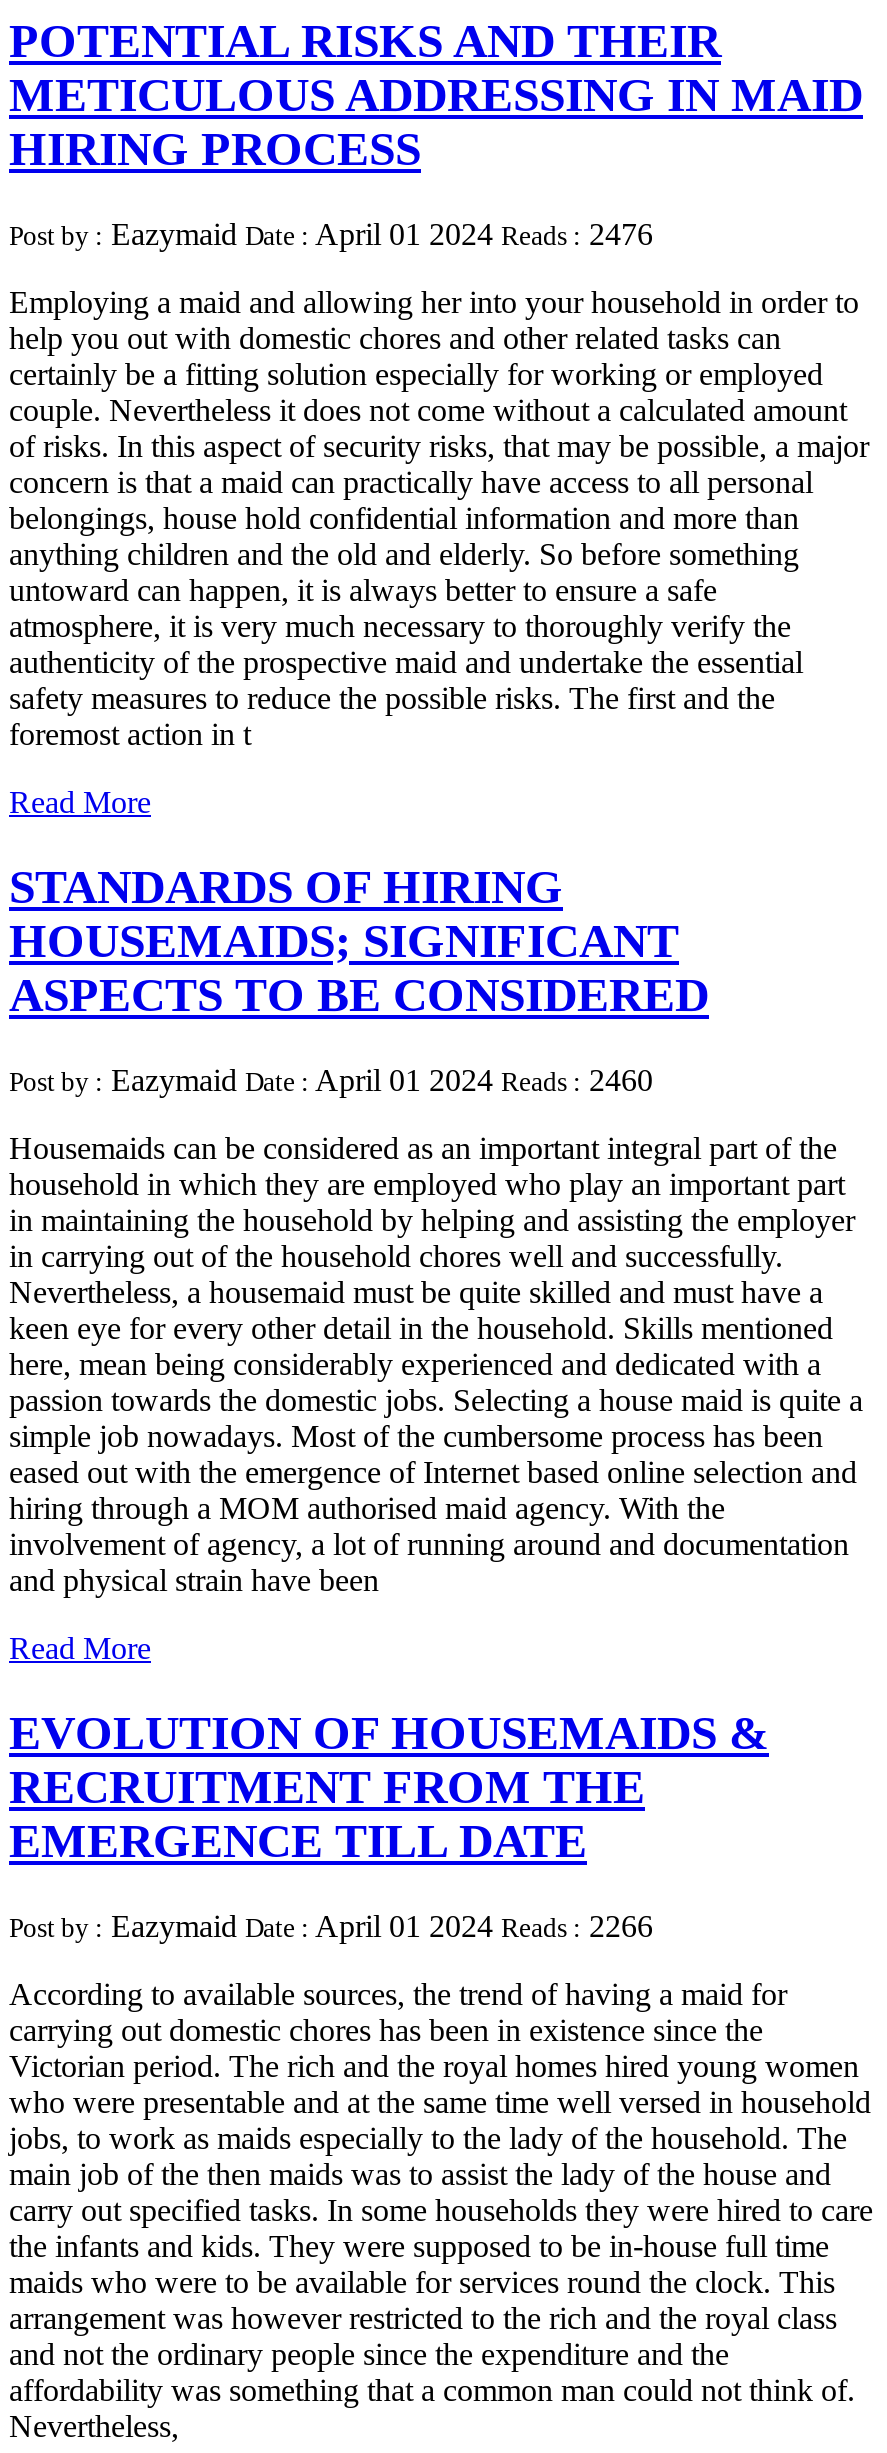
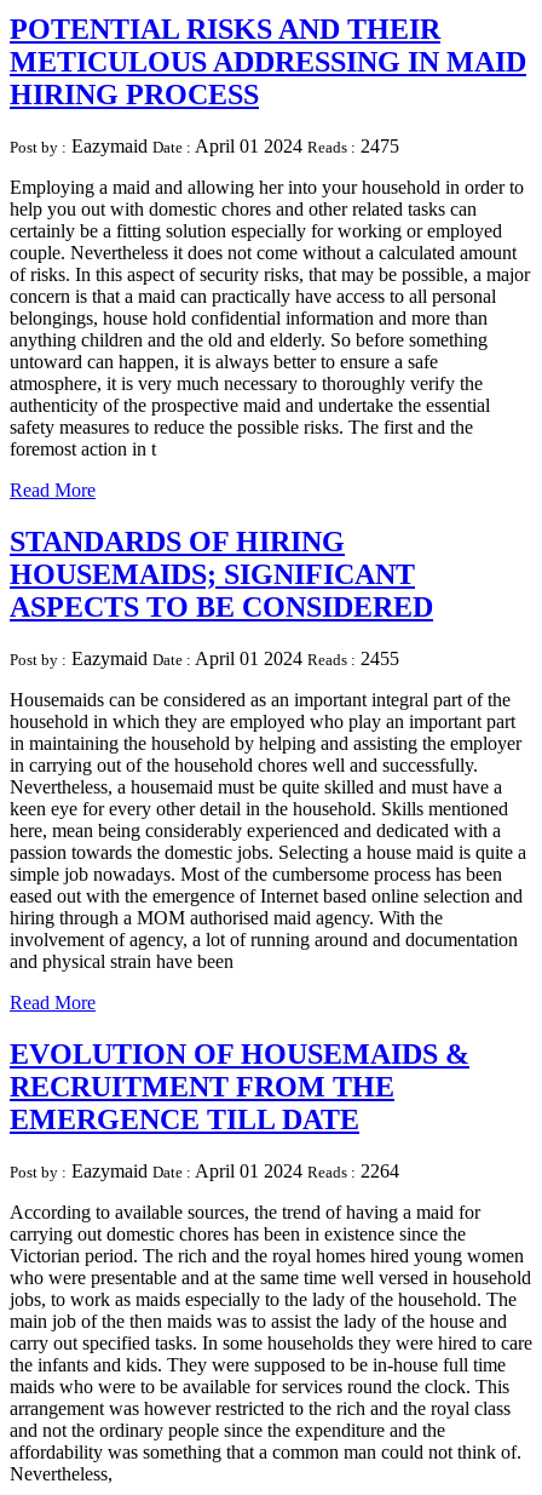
[9,217,653,251] Post by : Eazymaid Date : April 01 2024 Reads : 2476 -> [10,136,399,156] Post by : Eazymaid Date : April 01 2024 Reads : 2475
[9,1063,653,1097] Post by : Eazymaid Date : April 01 2024 Reads : 2460 -> [10,648,399,669] Post by : Eazymaid Date : April 01 2024 Reads : 2455
[9,1909,653,1943] Post by : Eazymaid Date : April 01 2024 Reads : 2266 -> [10,1160,399,1181] Post by : Eazymaid Date : April 01 2024 Reads : 2264

